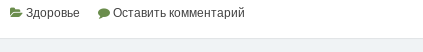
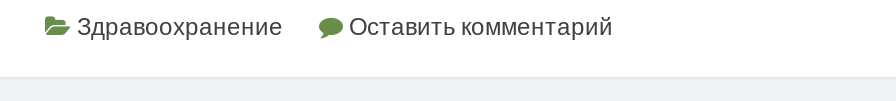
[25,6,79,20] Здоровье -> [77,13,283,41] Здравоохранение

